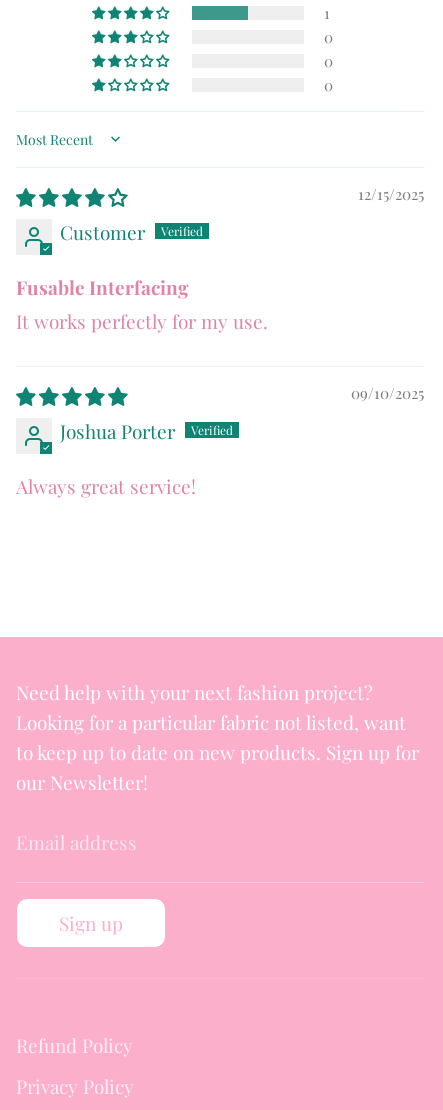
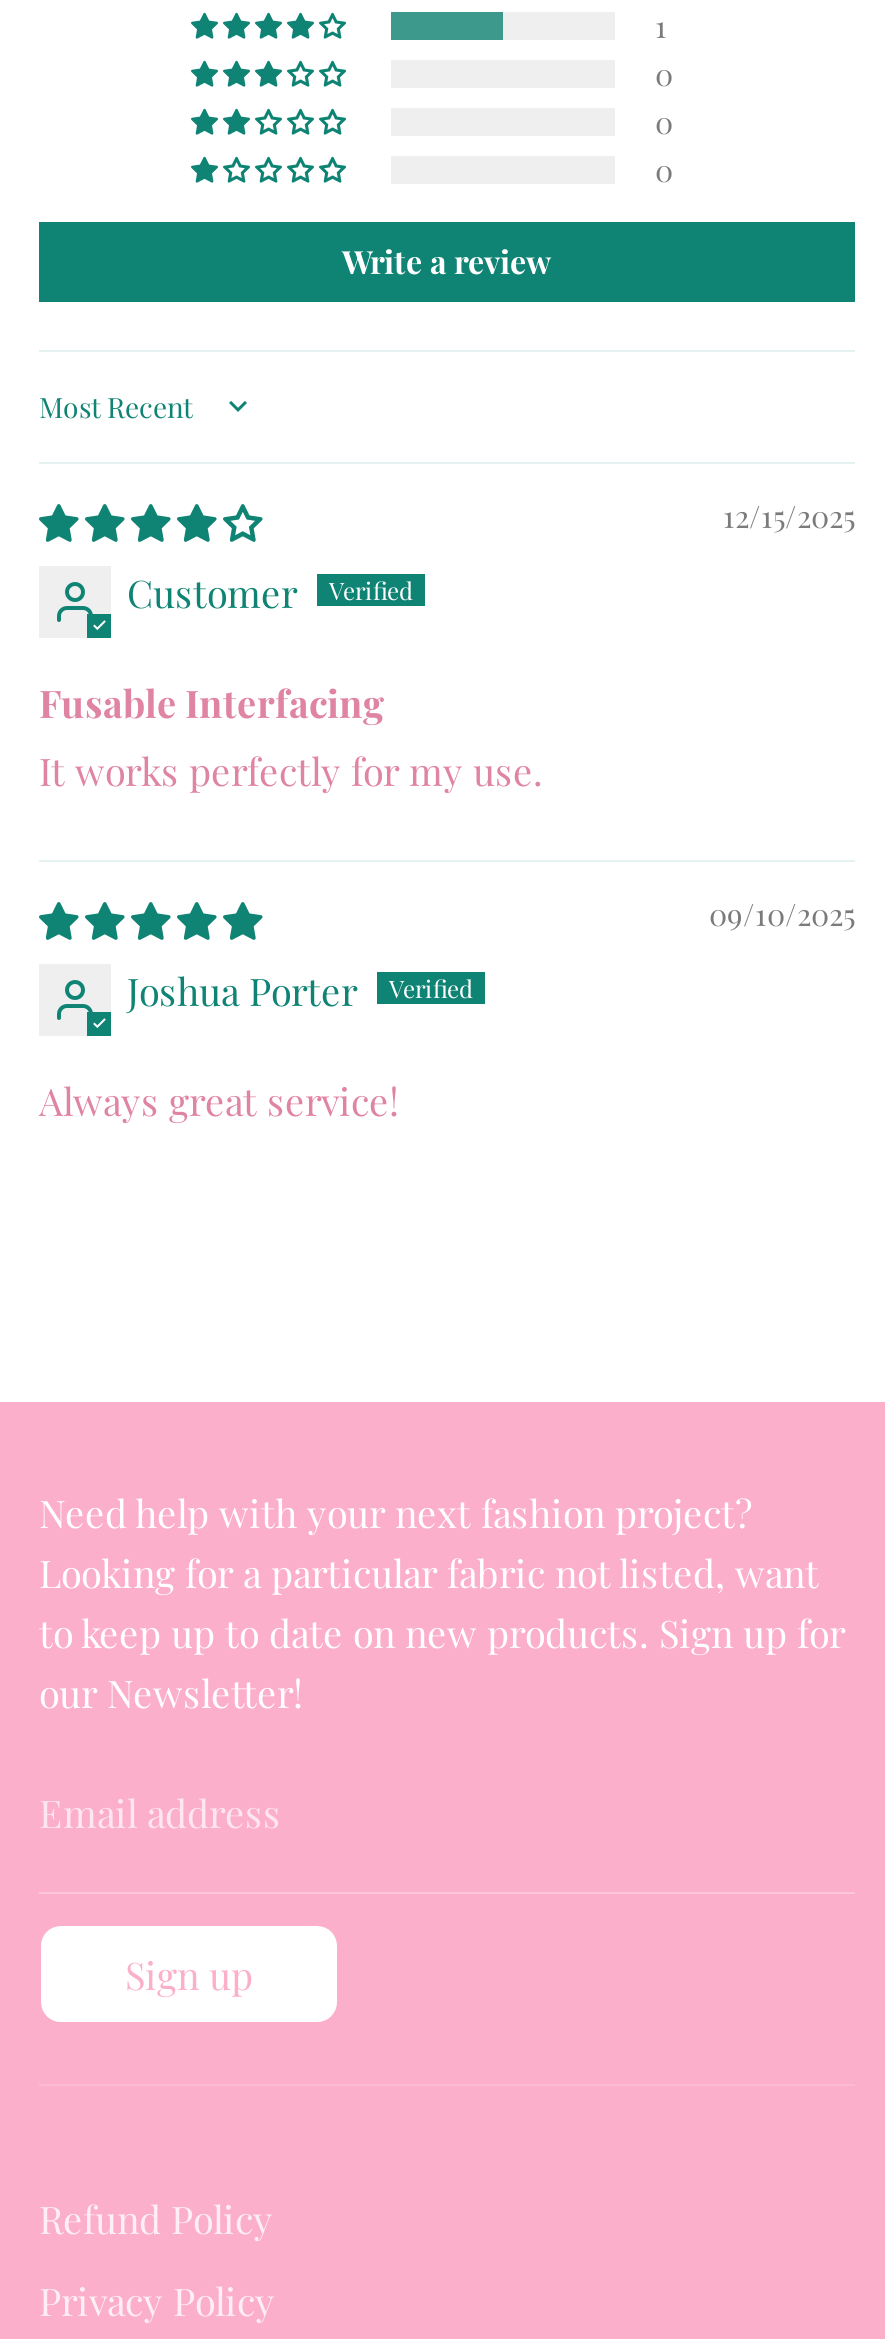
none -> [342,240,552,282] Write a review

